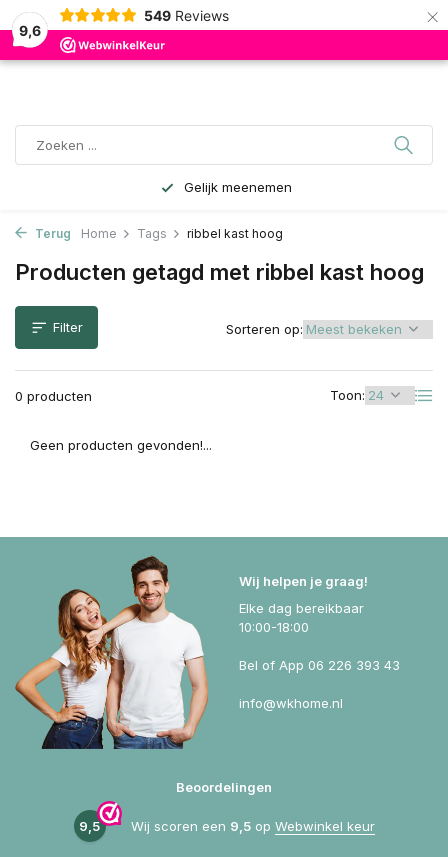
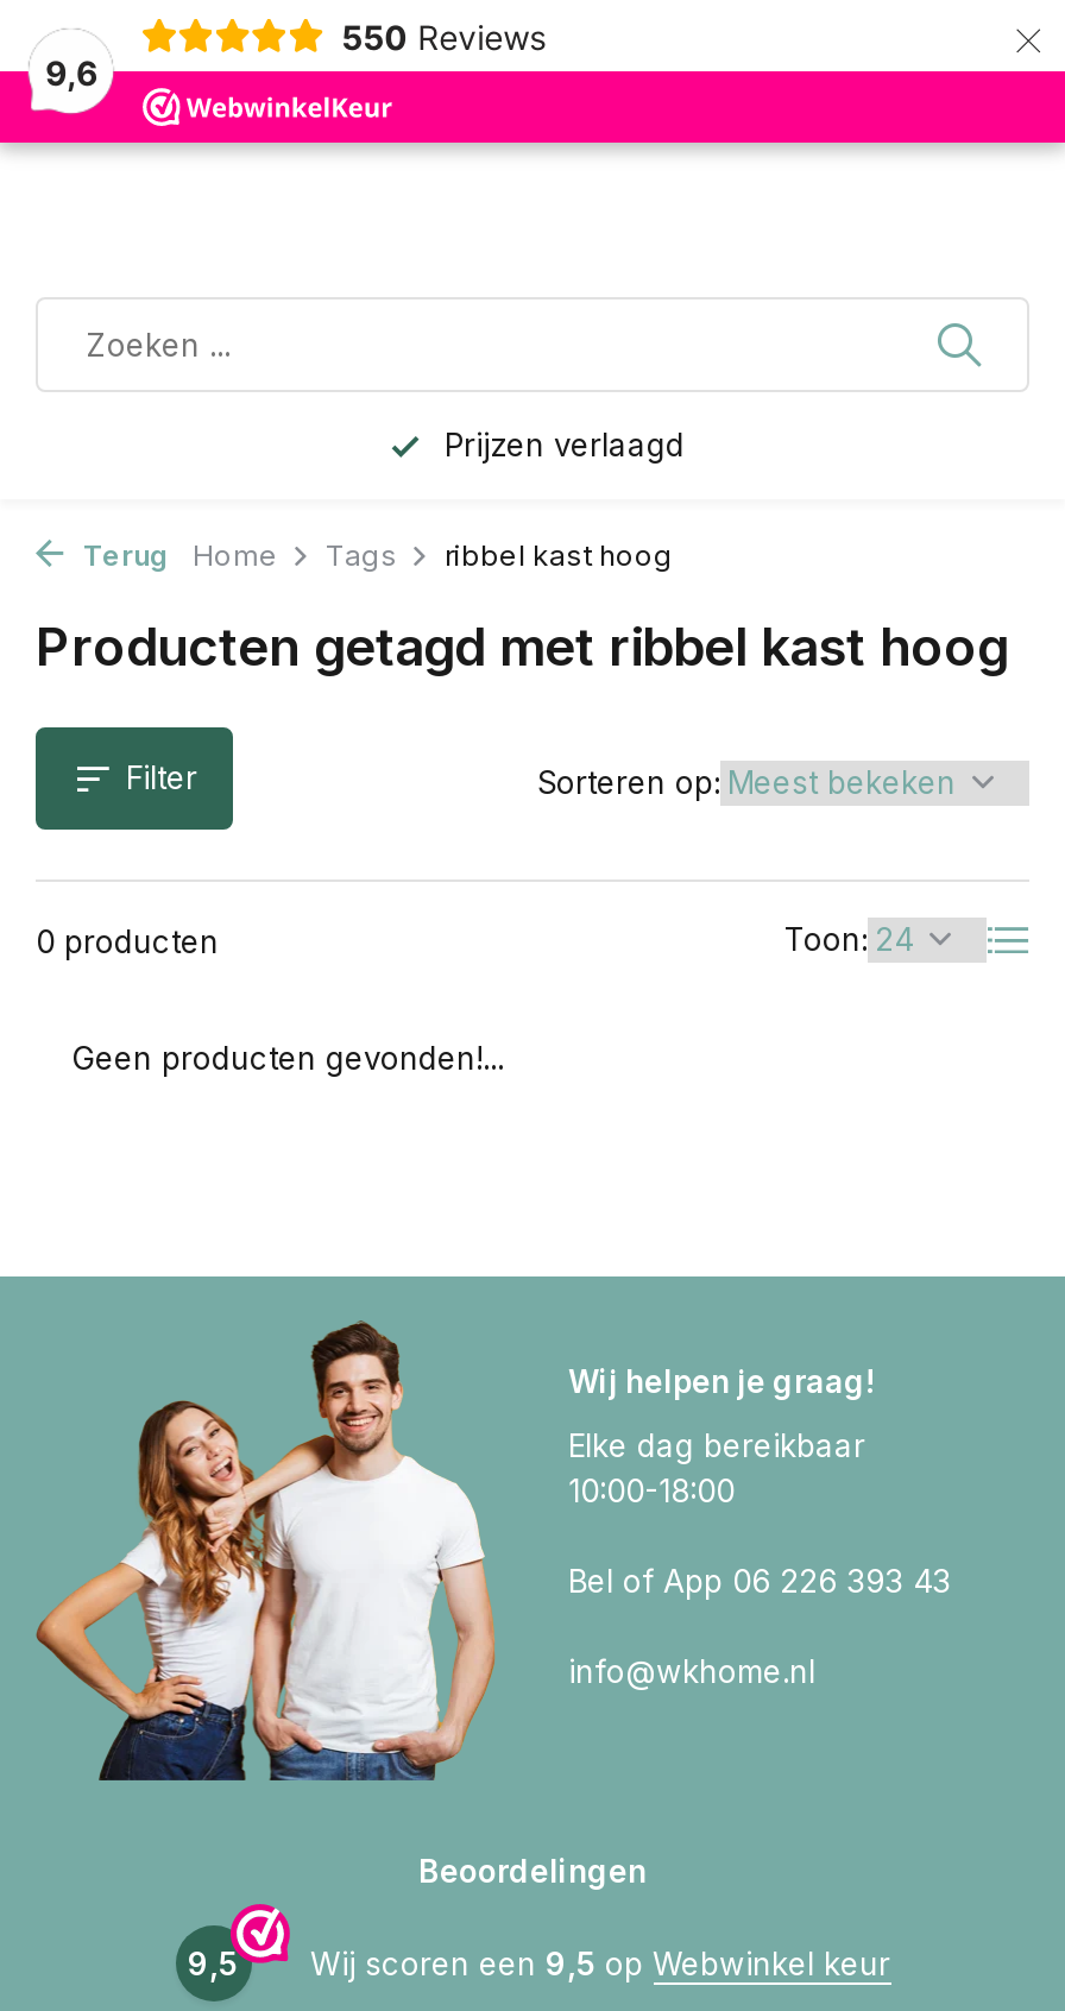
[144,6,229,23] 549 Reviews -> [341,15,546,56] 550 Reviews
[179,179,291,195] Gelijk meenemen -> [435,425,685,464] Prijzen verlaagd

